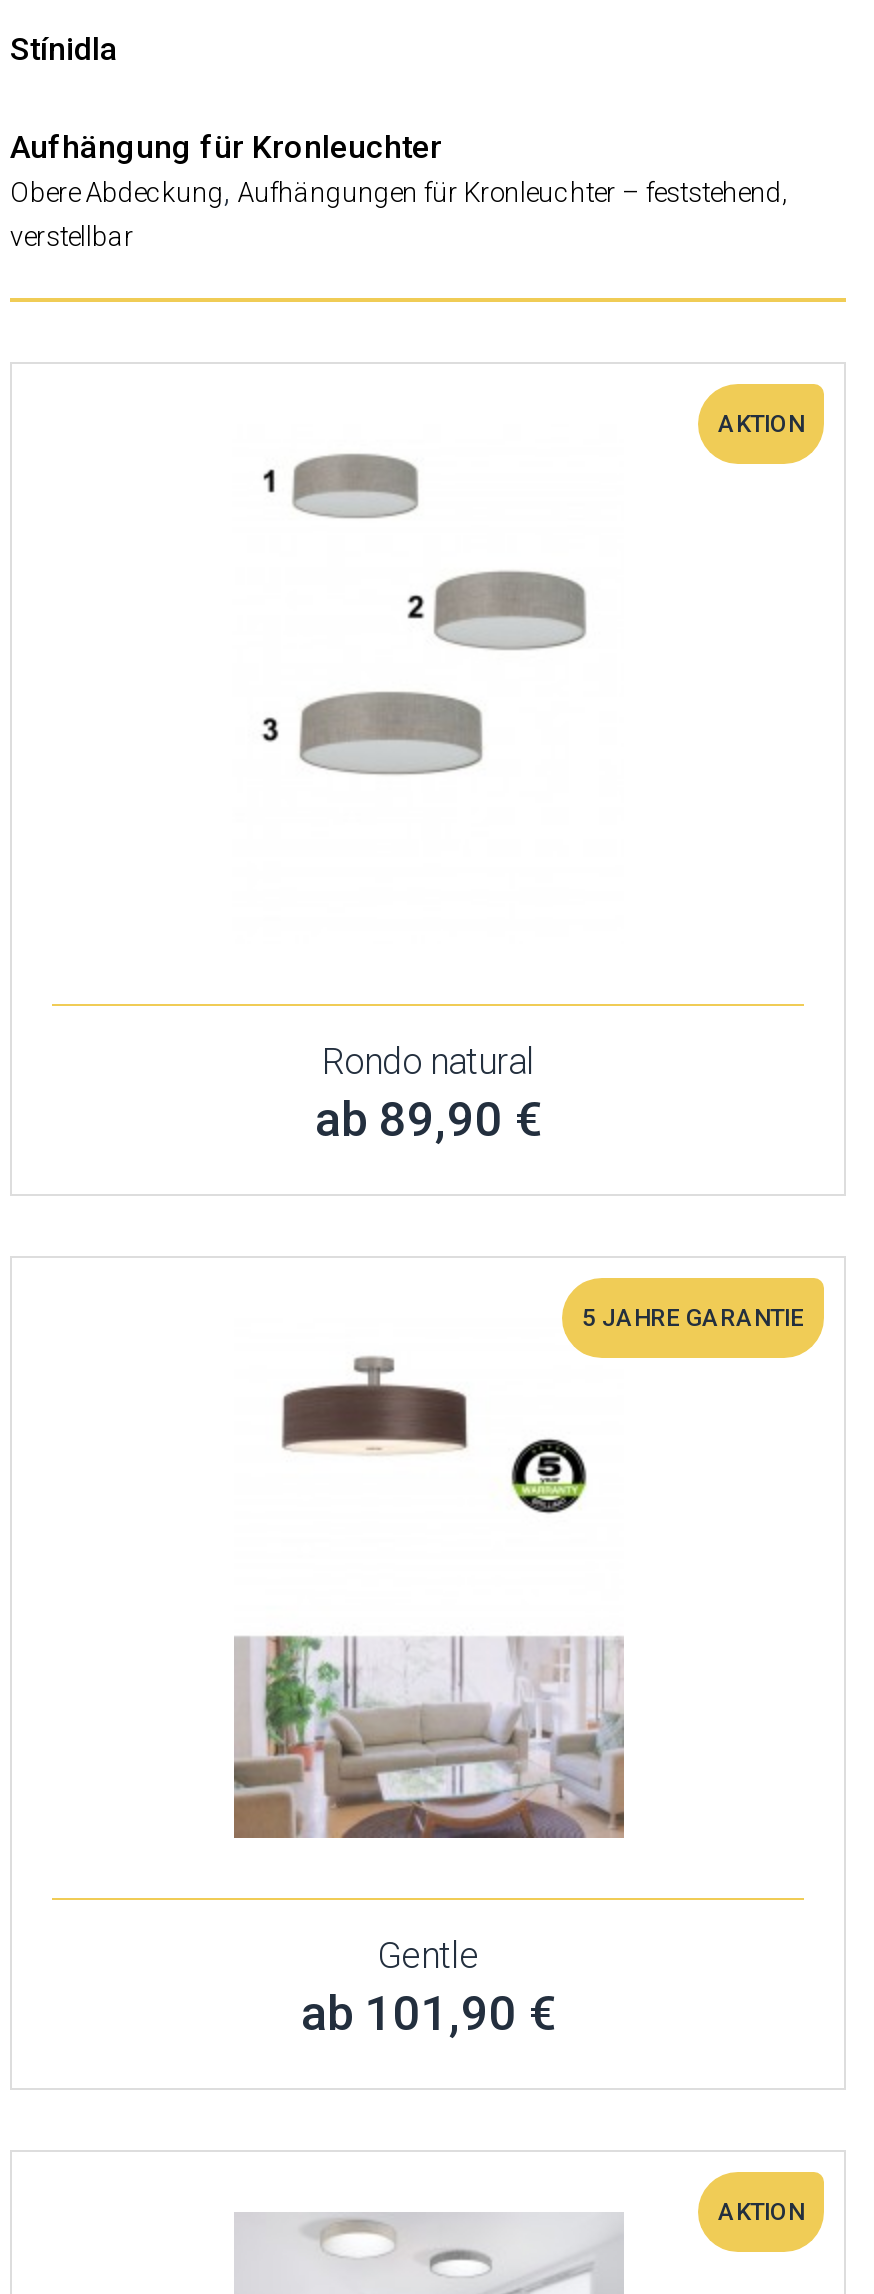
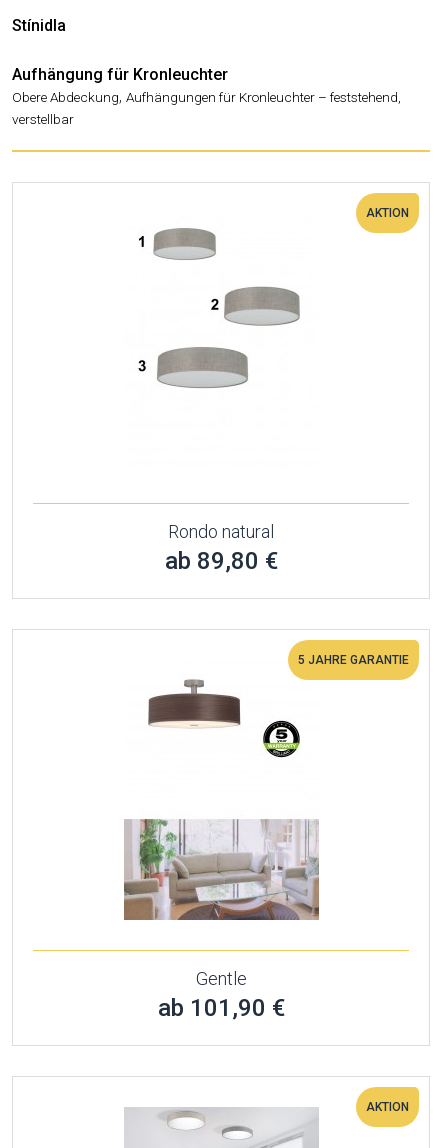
[315,1092,541,1148] ab 89,90 € -> [164,547,277,575] ab 89,80 €

